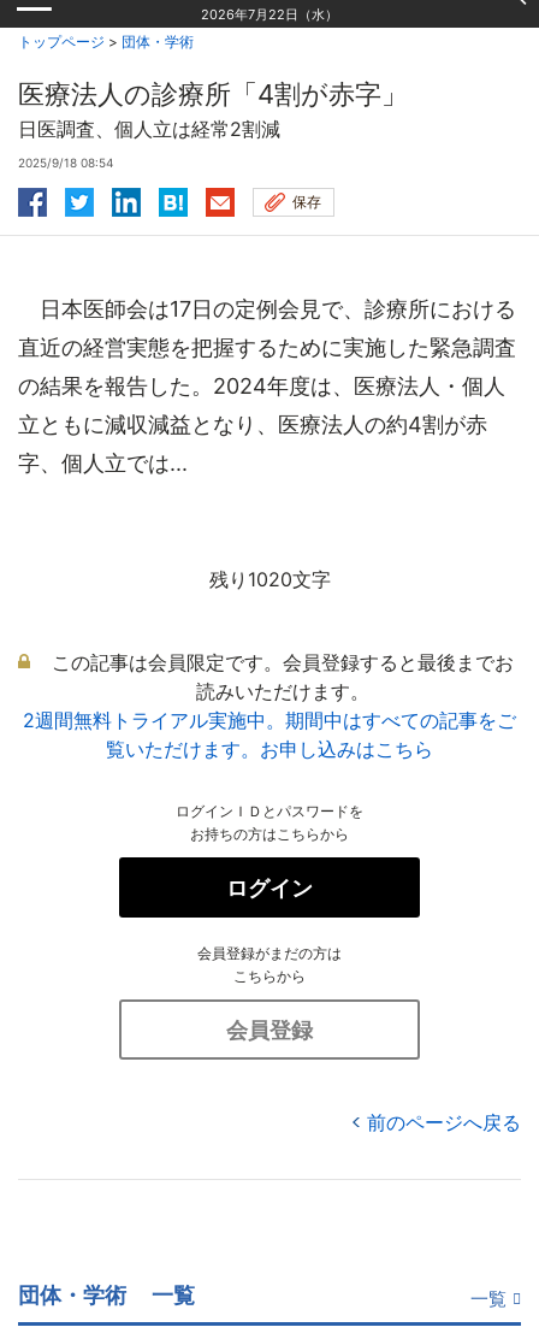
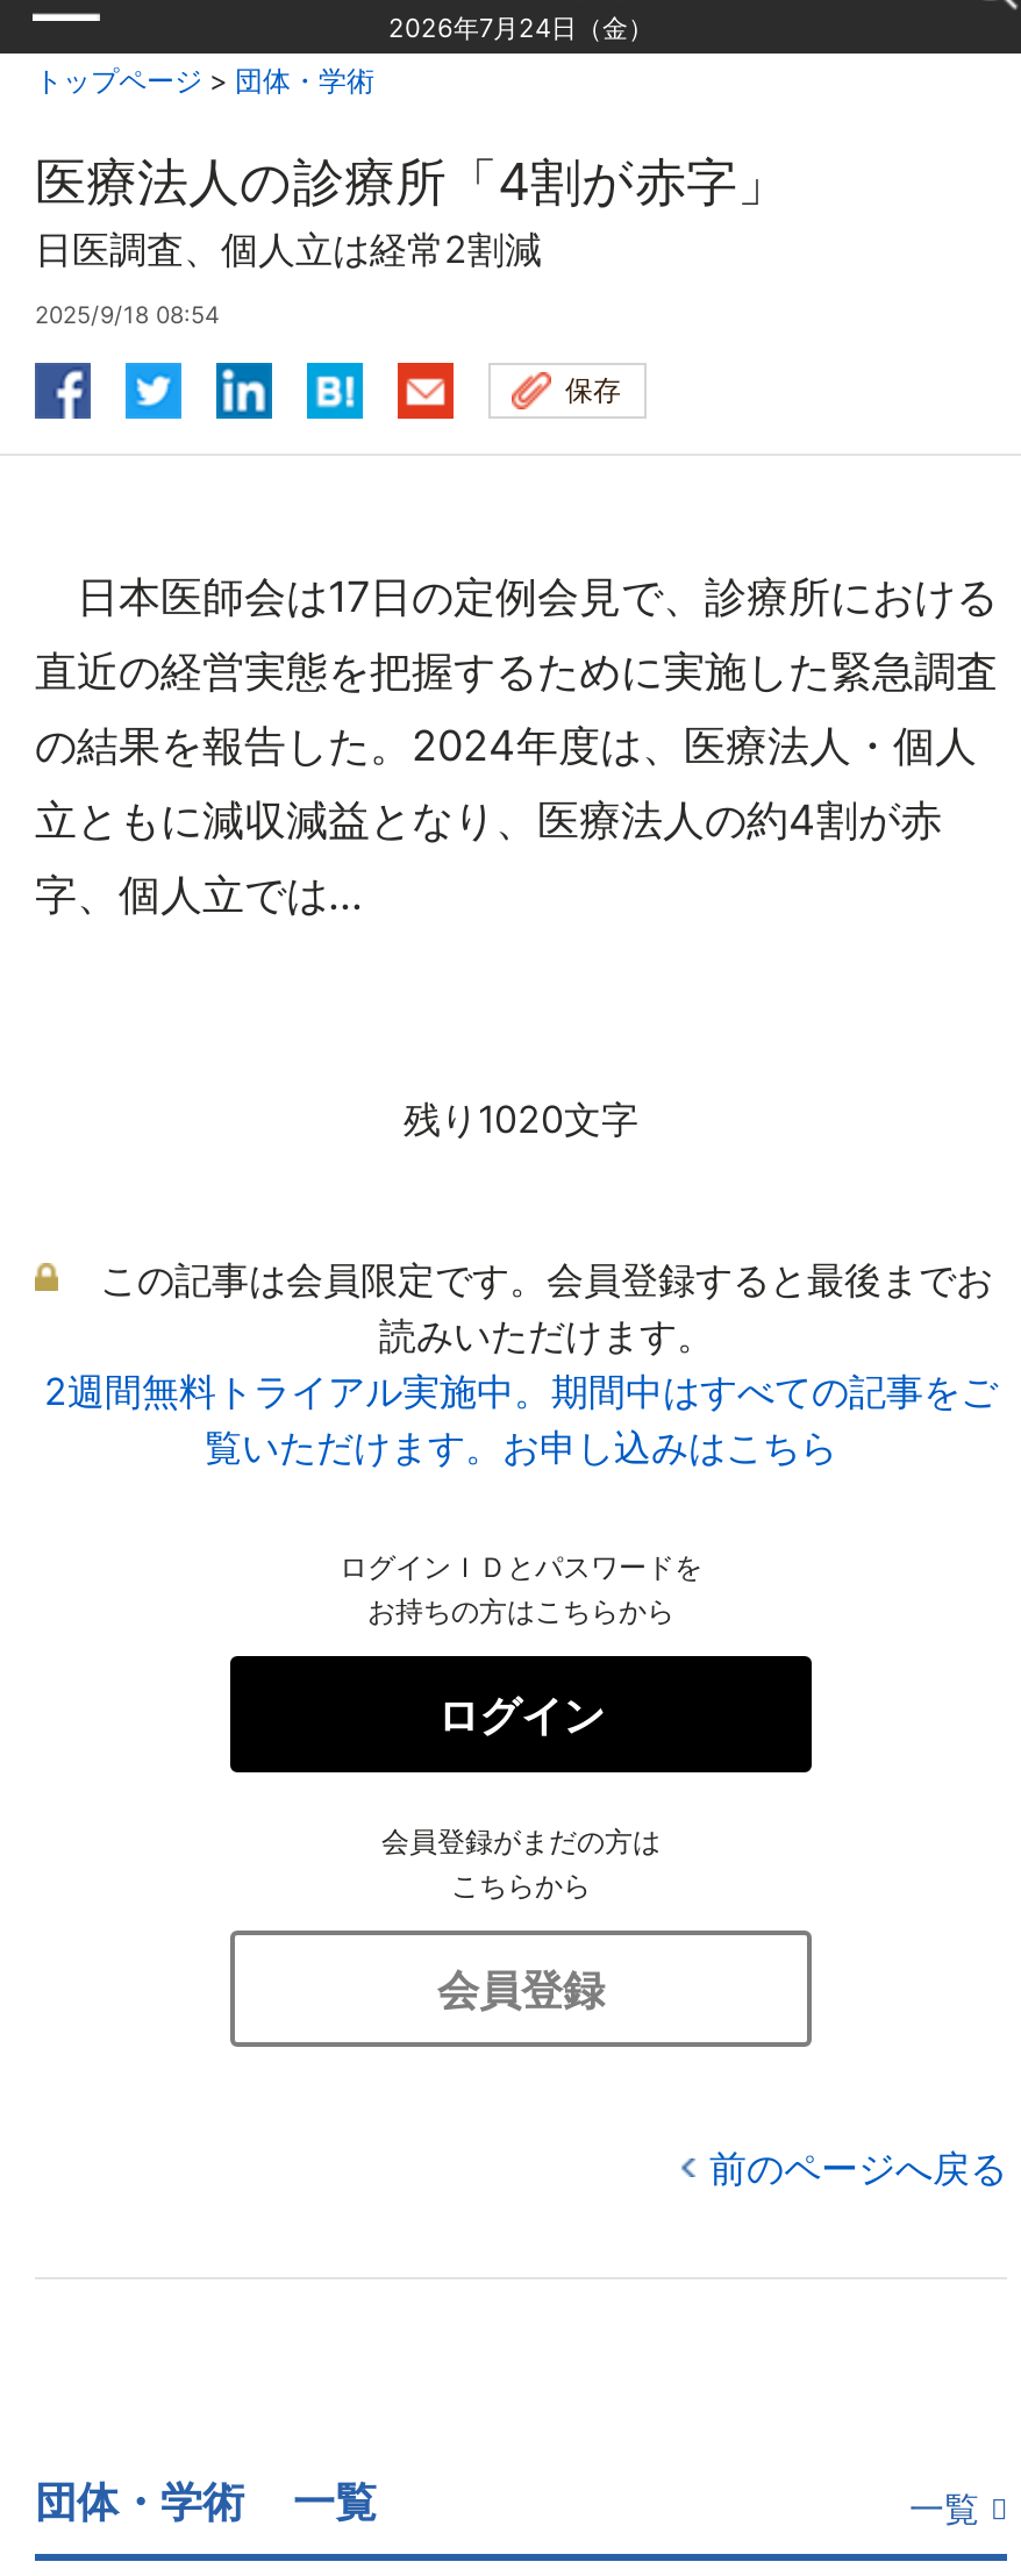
[201,6,338,23] 2026年7月22日（水） -> [388,12,654,44] 2026年7月24日（金）

